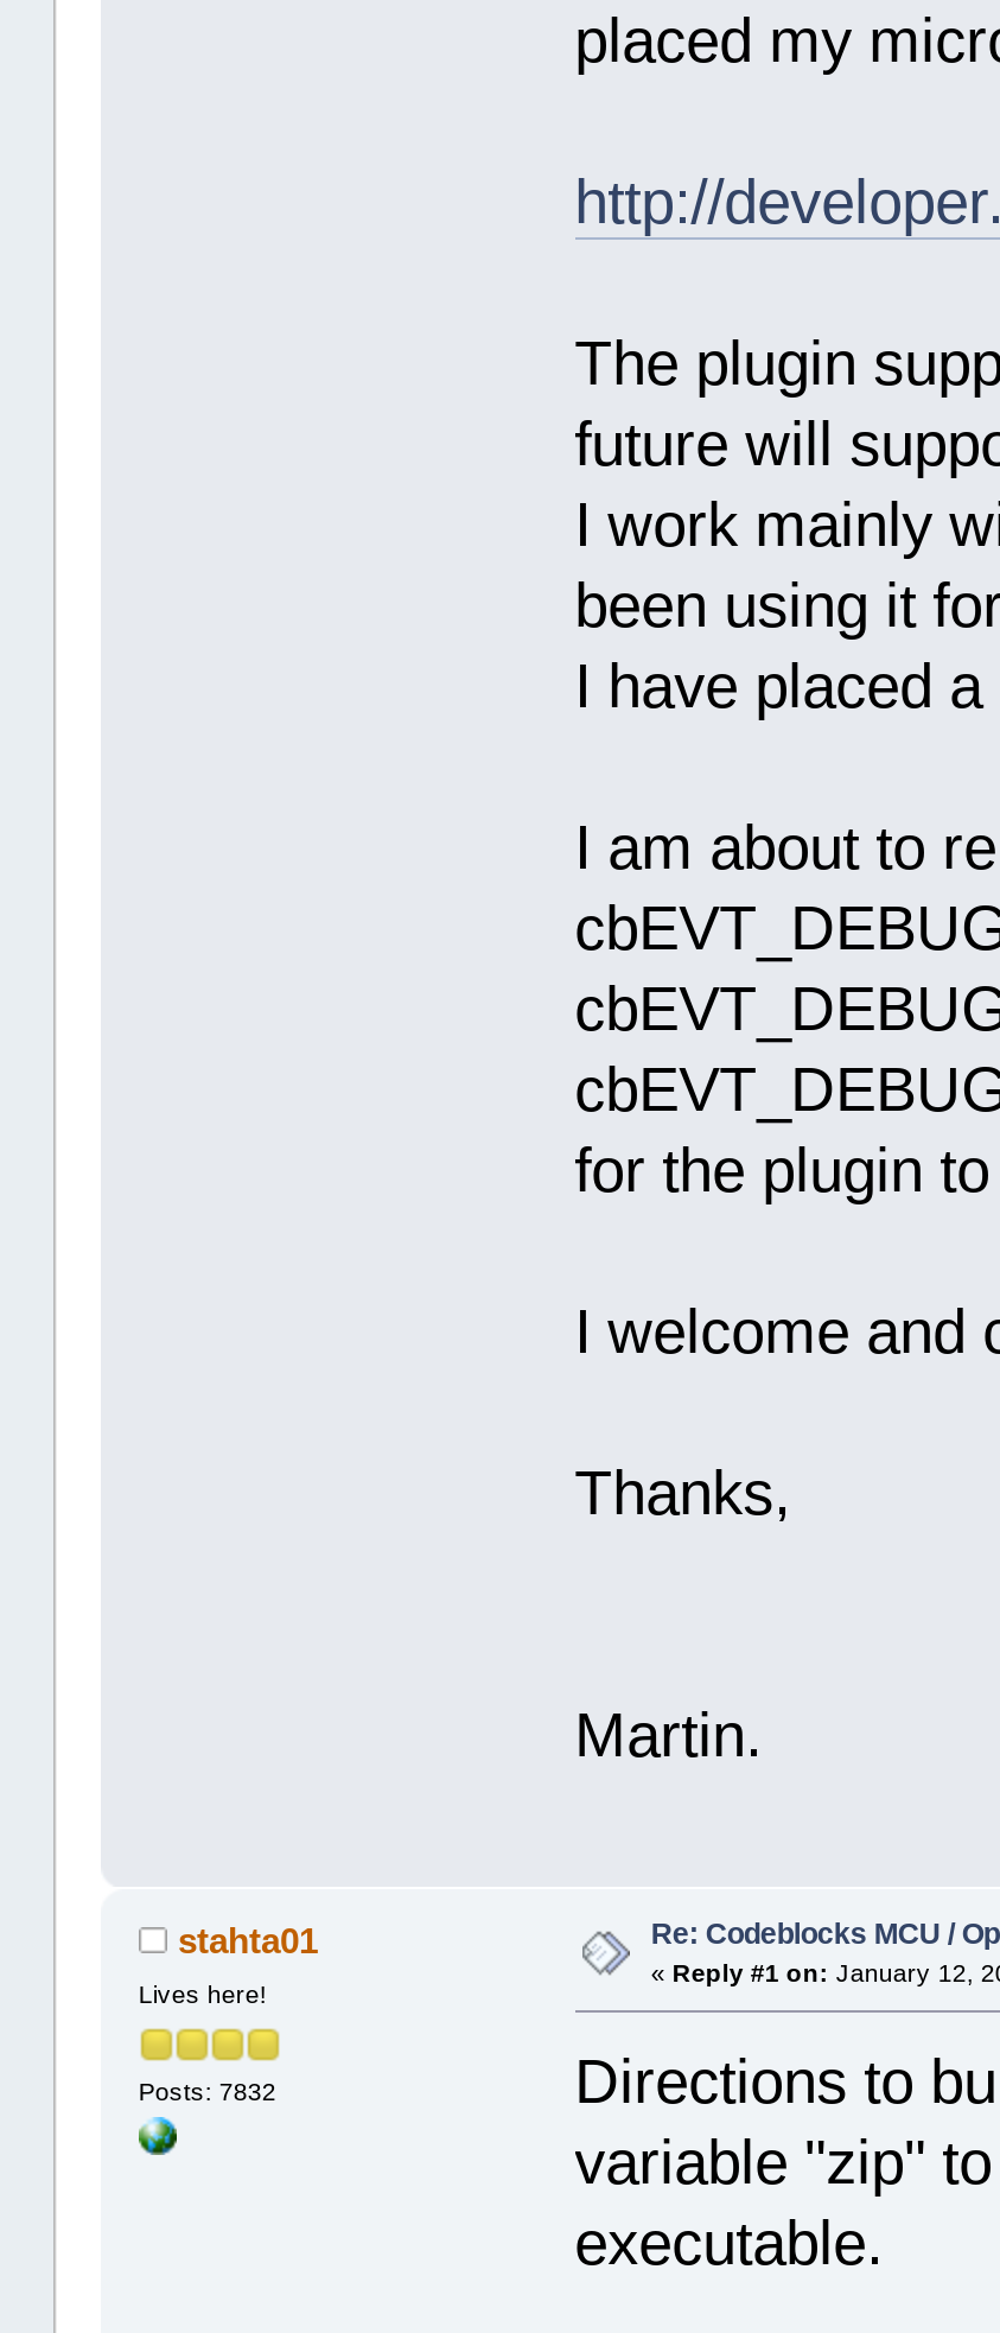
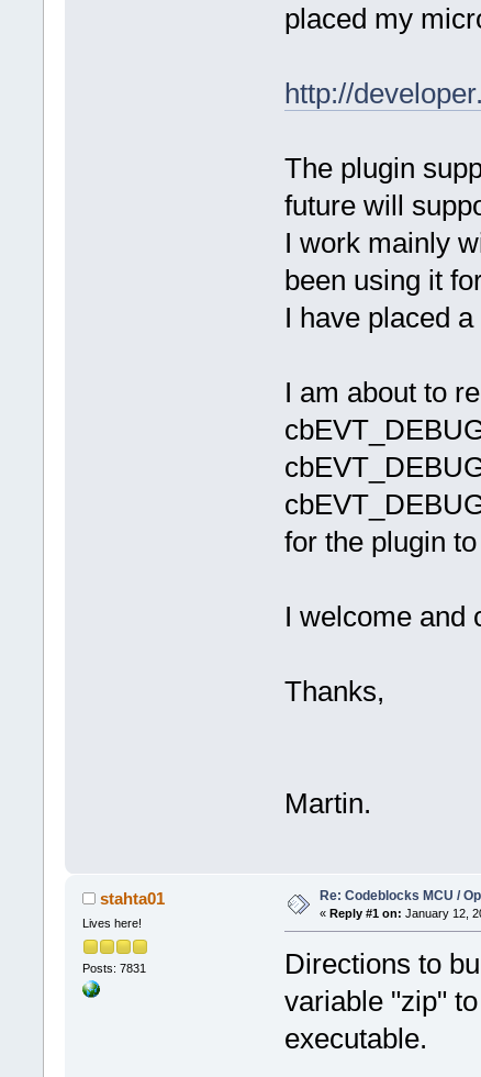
[139,2076,276,2104] Posts: 7832 -> [82,961,146,974] Posts: 7831

